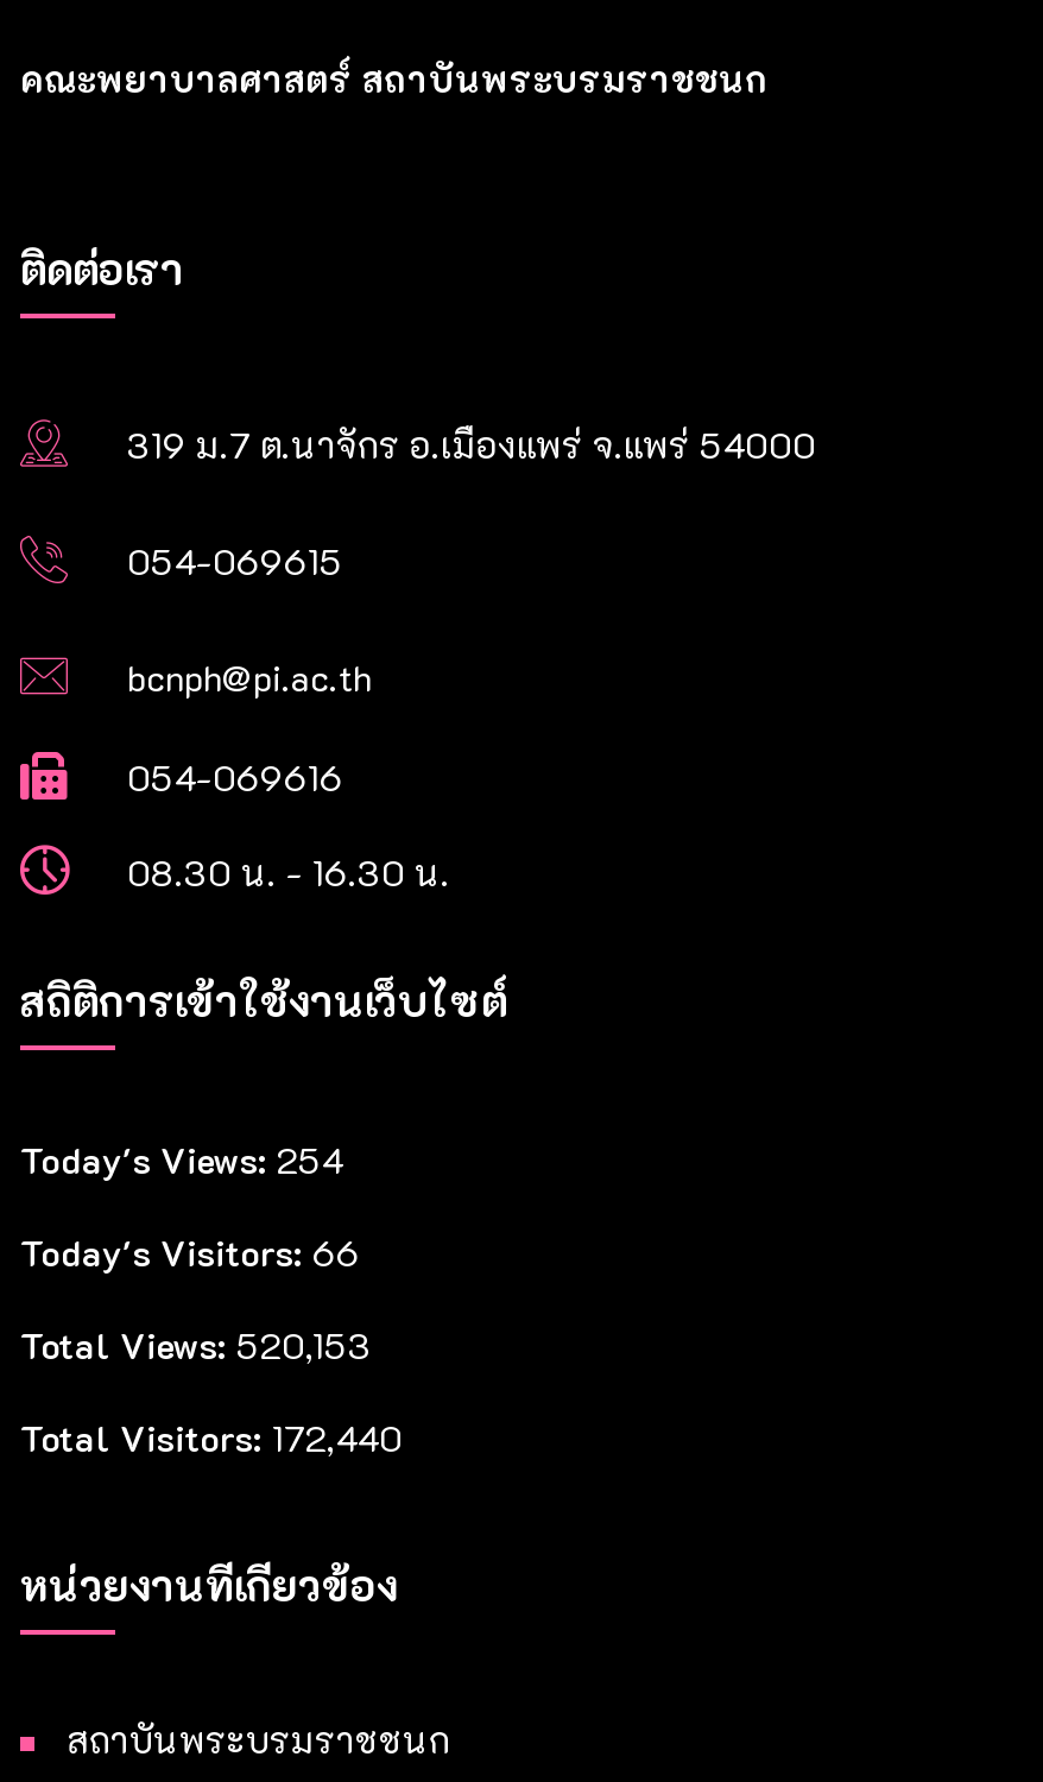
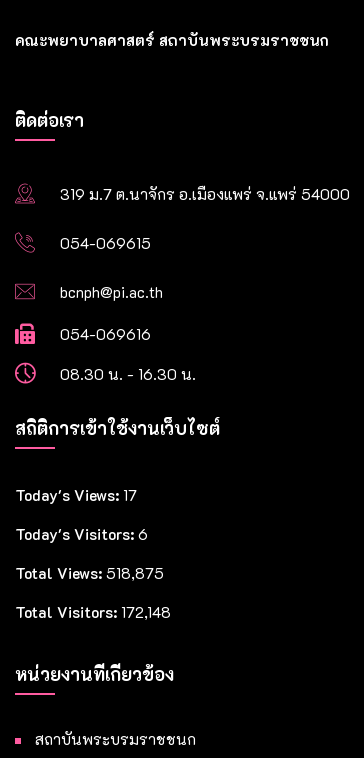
[20,1136,343,1183] Today's Views: 254 -> [15,485,137,505] Today's Views: 17
[20,1228,360,1276] Today's Visitors: 66 -> [15,524,148,544] Today's Visitors: 6
[20,1321,372,1369] Total Views: 520,153 -> [15,563,164,583] Total Views: 518,875
[20,1414,403,1461] Total Visitors: 172,440 -> [15,602,171,622] Total Visitors: 172,148

